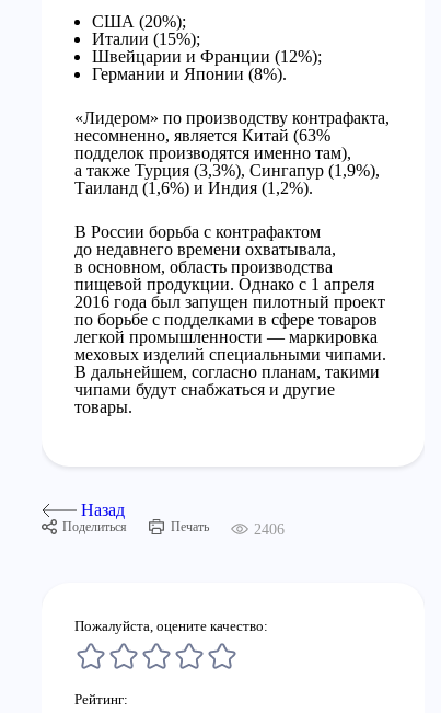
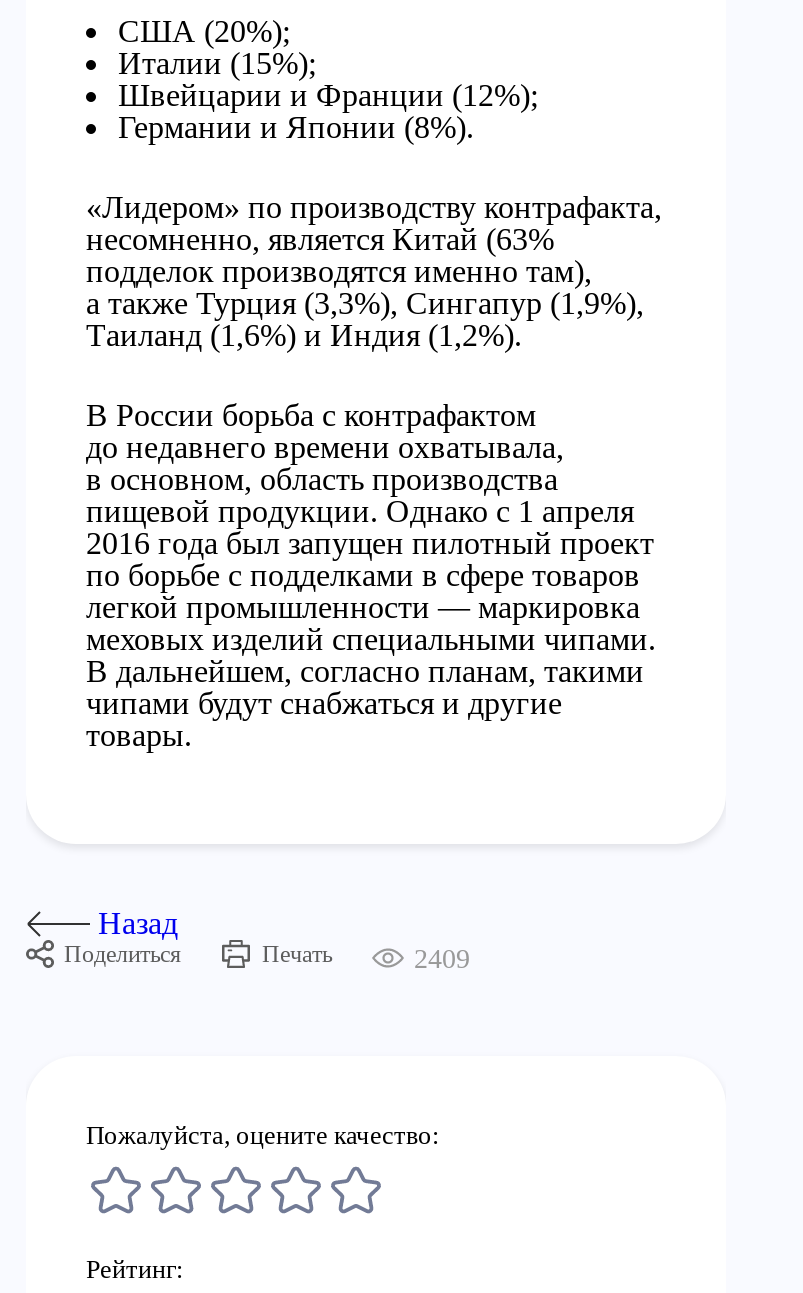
[254,521,285,537] 2406 -> [414,943,470,973] 2409

